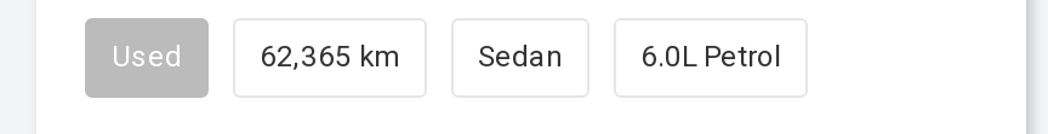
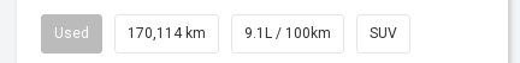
[260,38,781,72] 62,365 km | Sedan | 6.0L Petrol -> [128,25,397,42] 170,114 km | 9.1L / 100km | SUV

